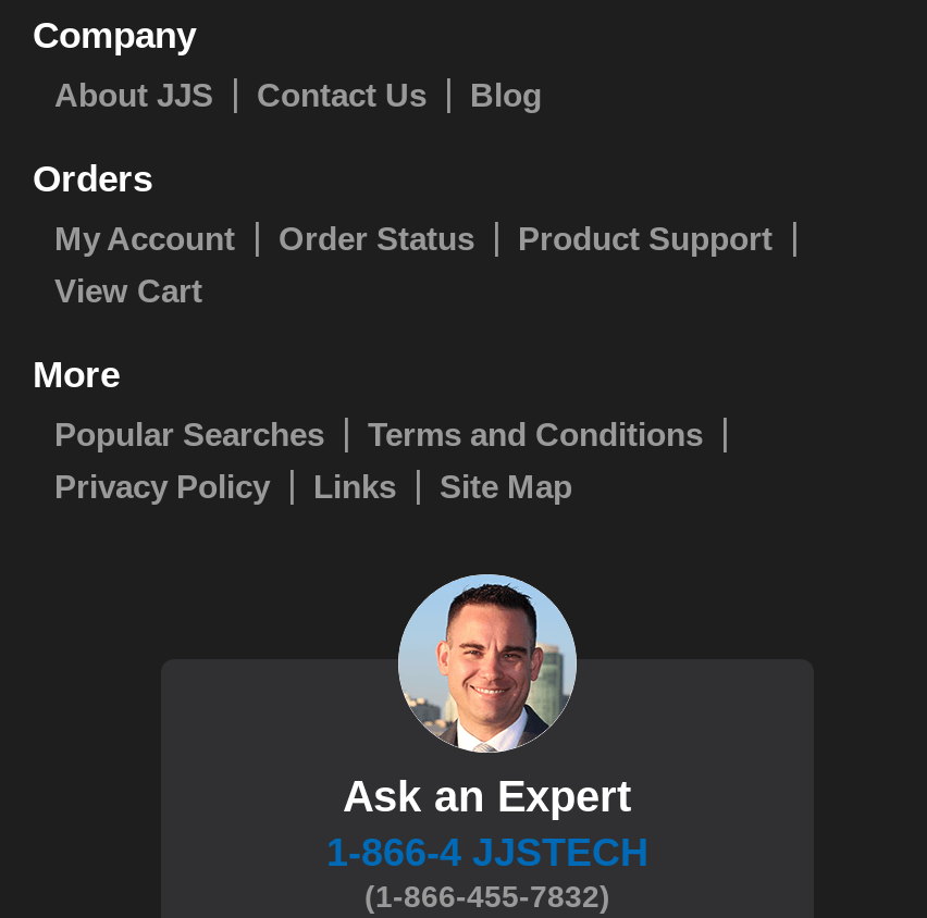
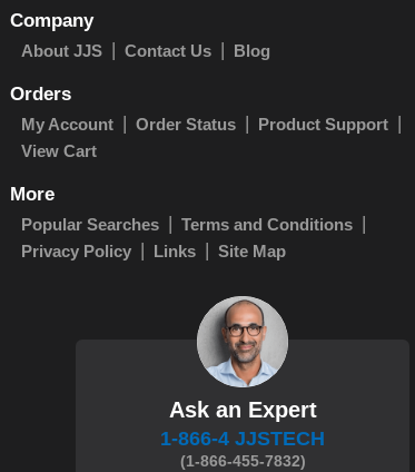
[400,574,577,753] [image] -> [197,296,288,387] [image]

